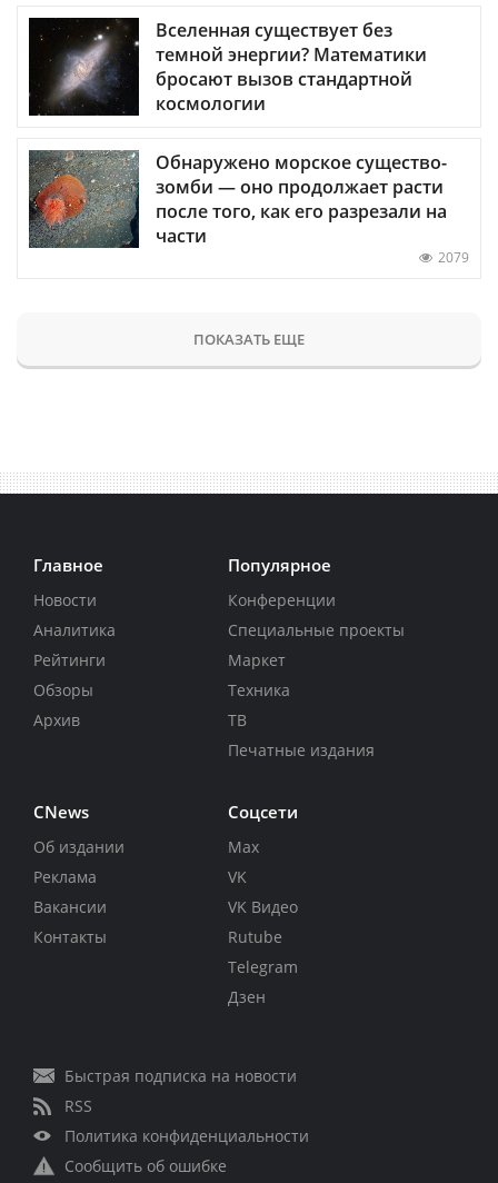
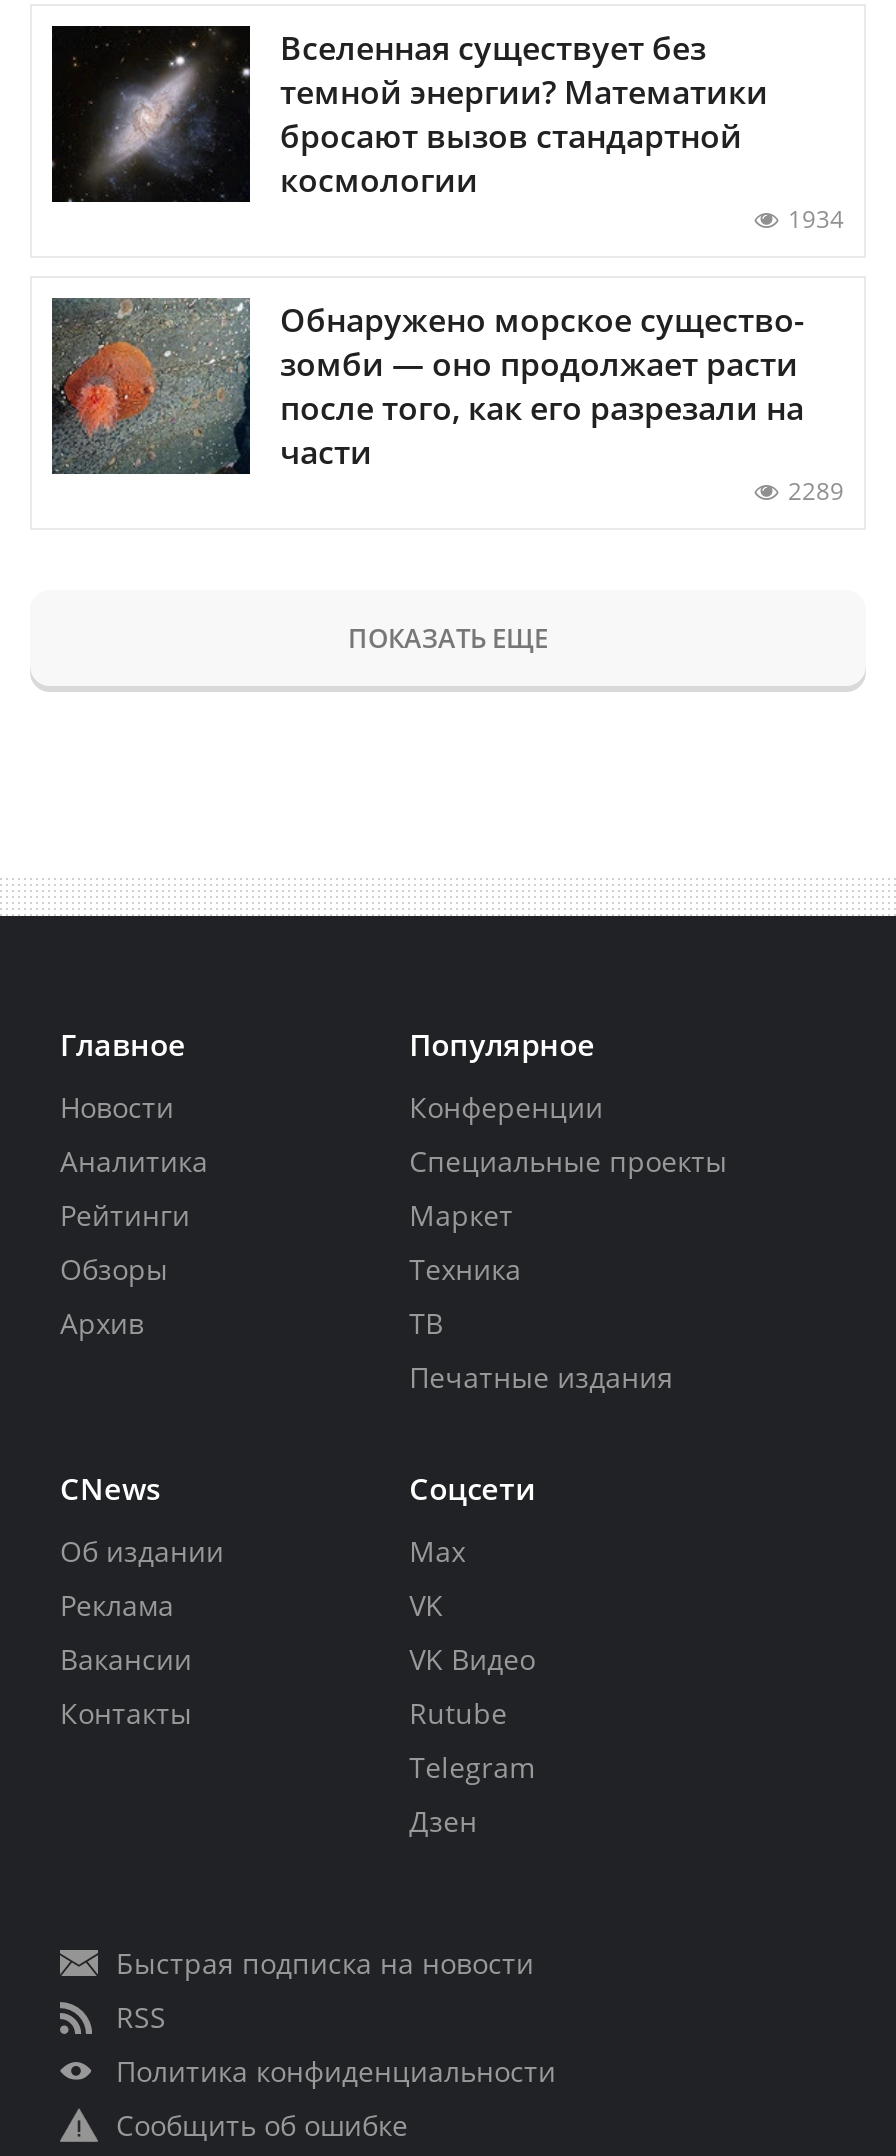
none -> [788,202,844,236] 1934
[438,248,469,267] 2079 -> [788,474,844,508] 2289

